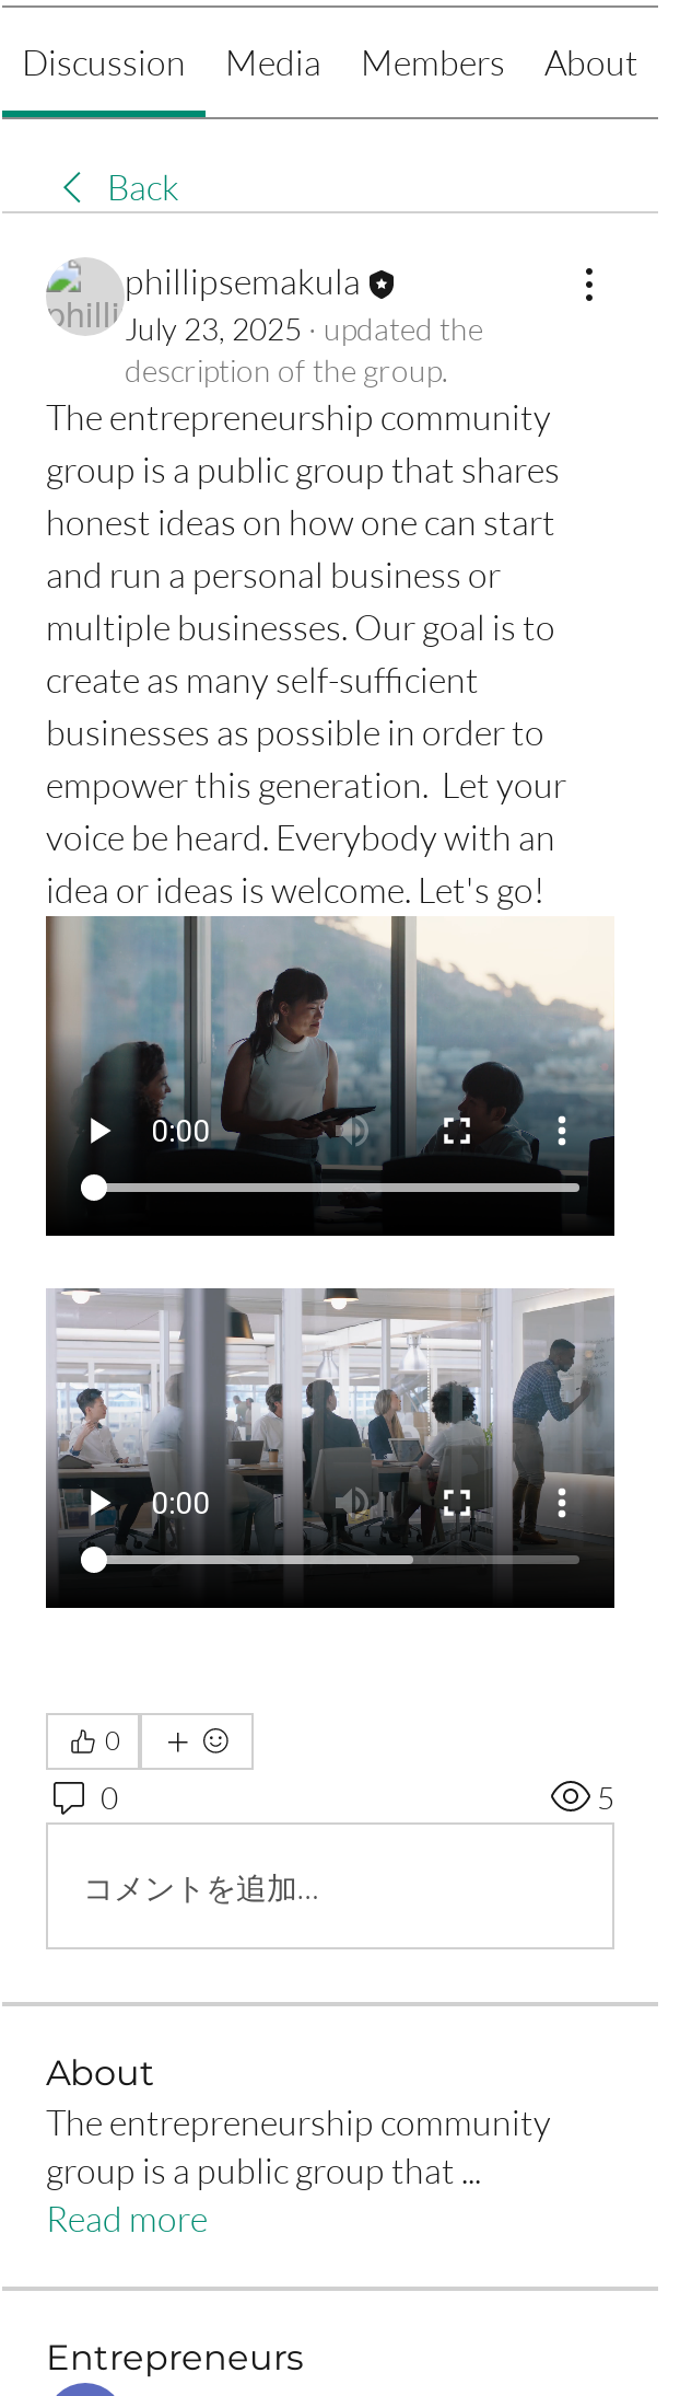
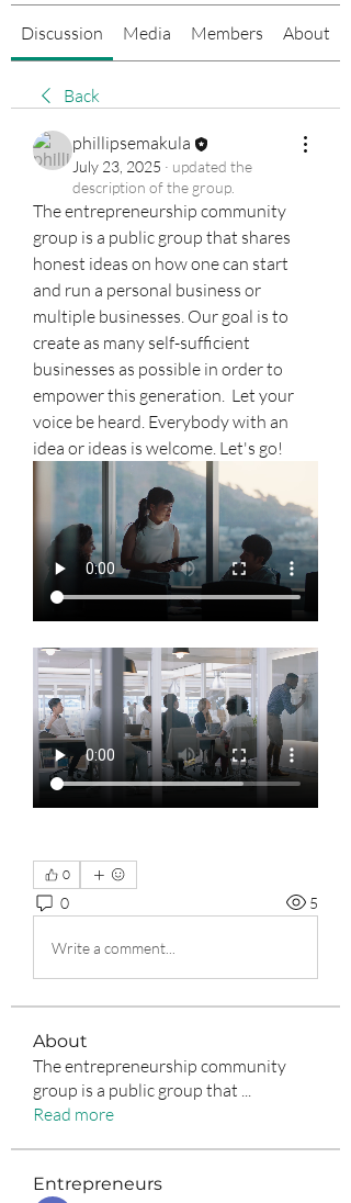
[83,1868,319,1905] コメントを追加… -> [52,938,175,957] Write a comment...

